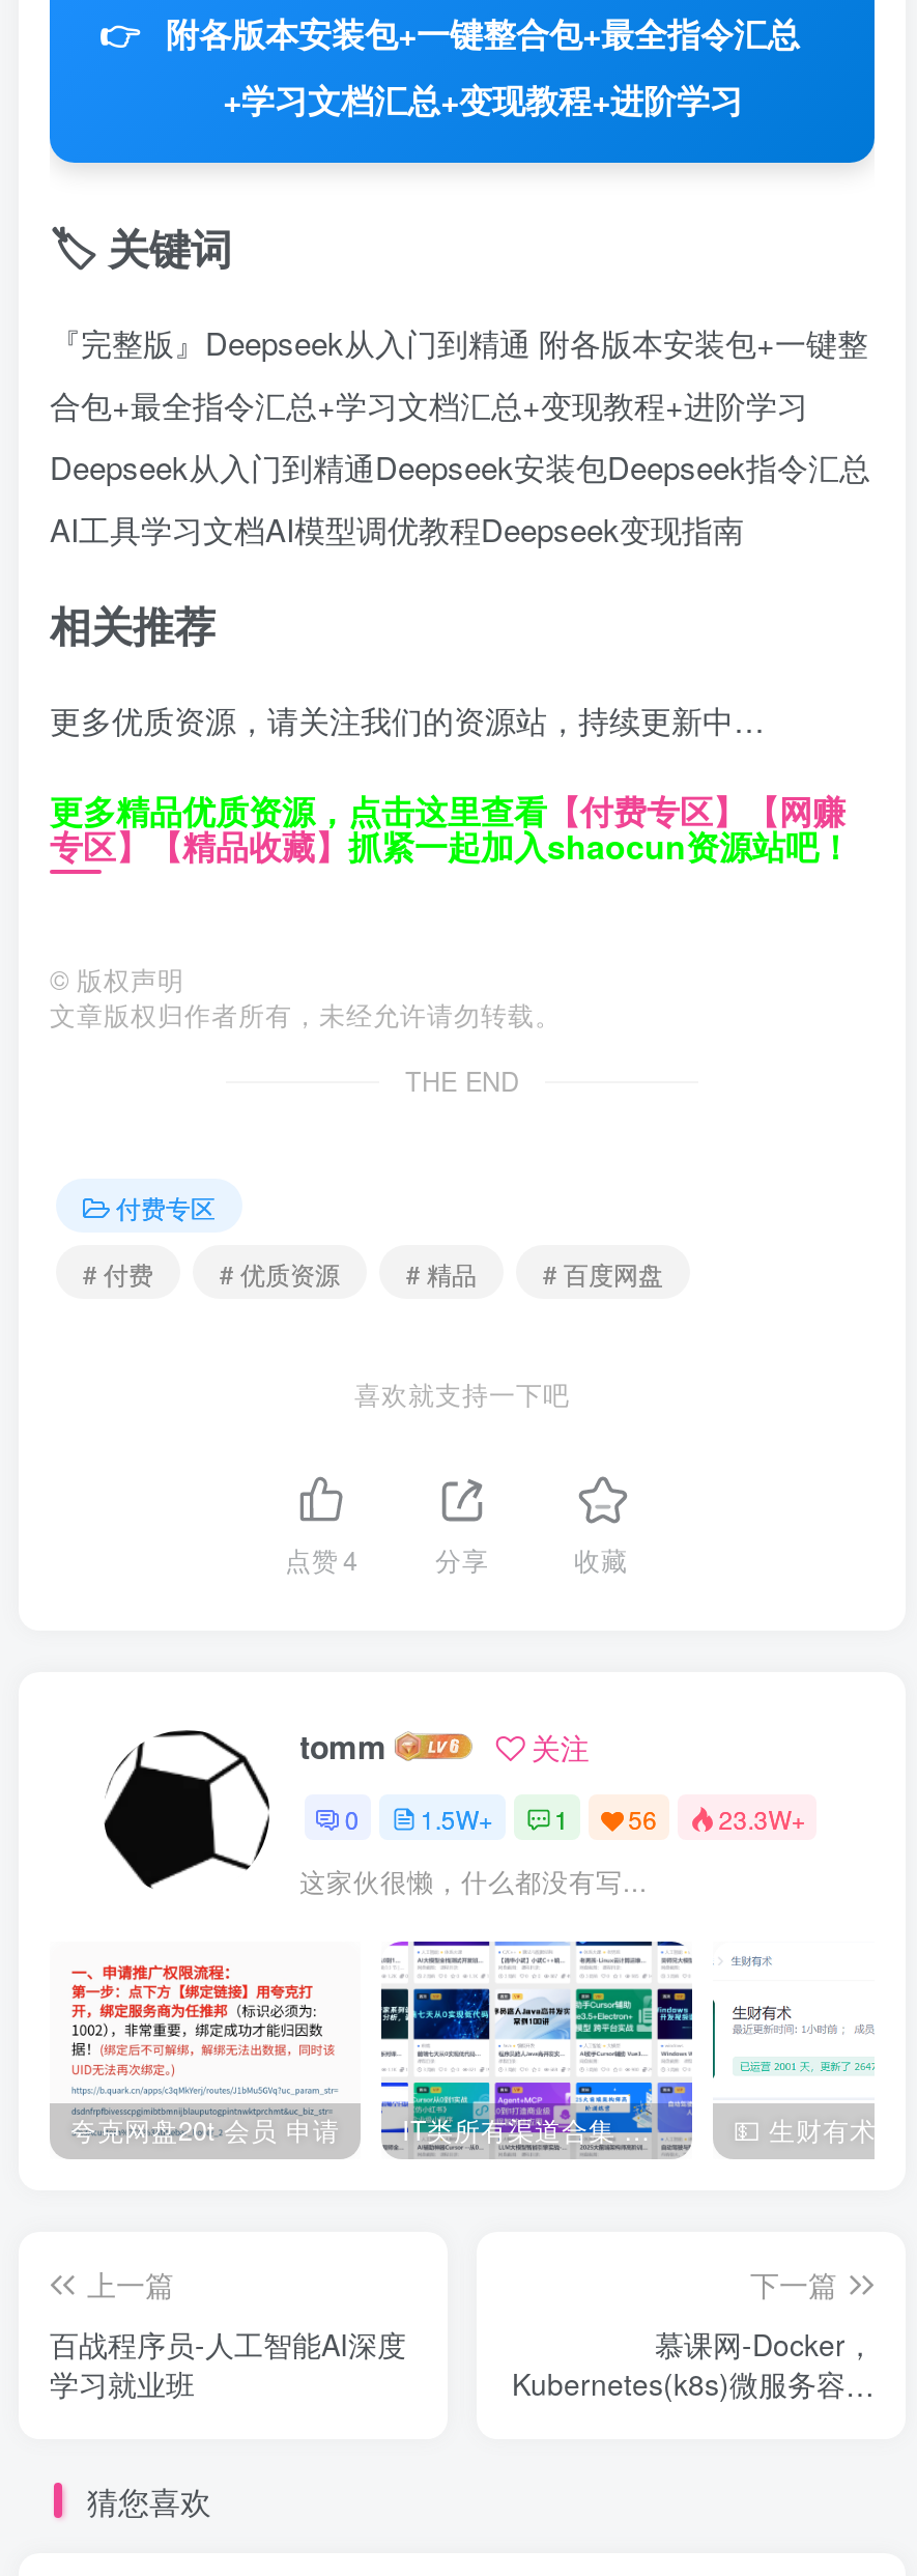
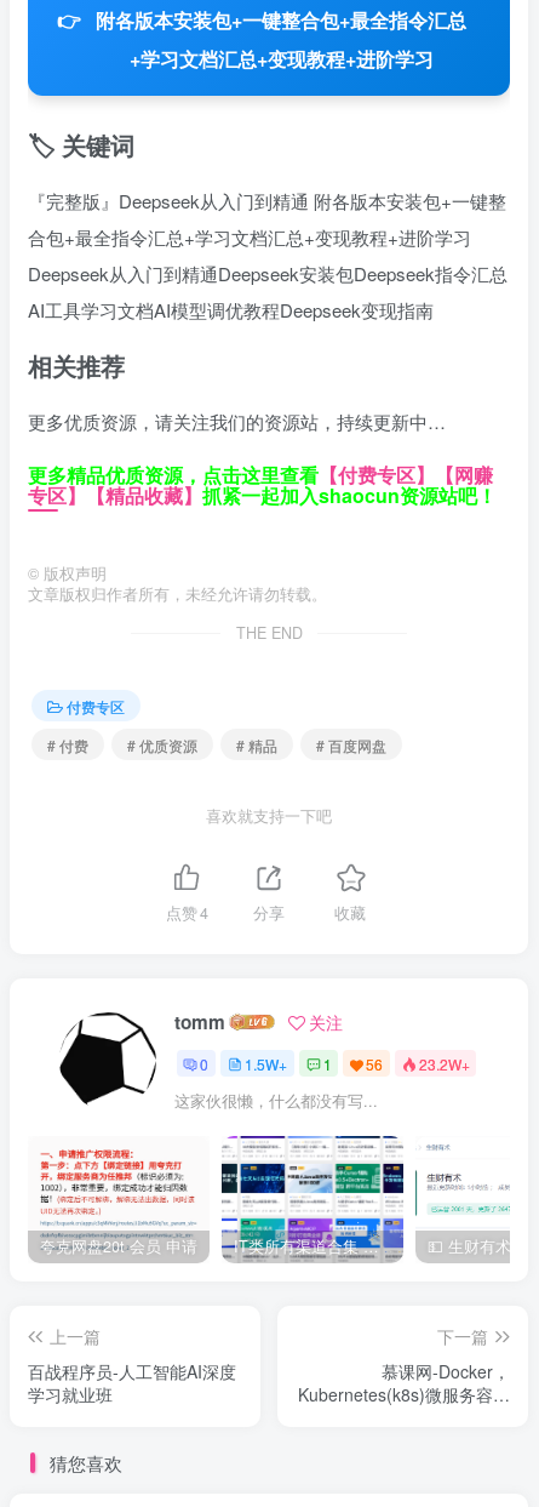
[345,1800,806,1835] 0 1.5W+ 1 56 23.3W+ -> [200,1053,470,1074] 0 1.5W+ 1 56 23.2W+

